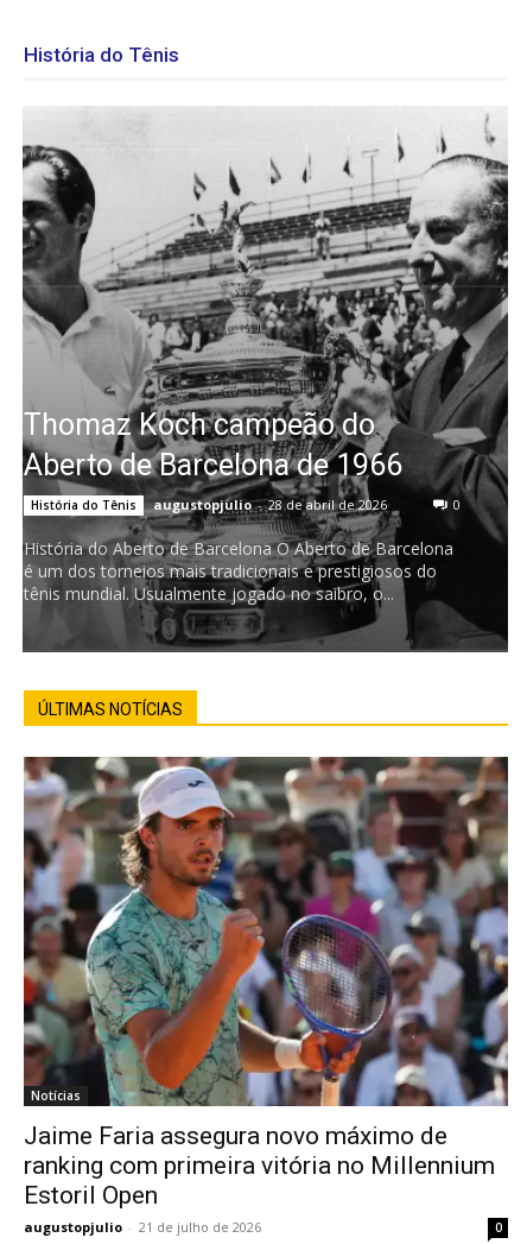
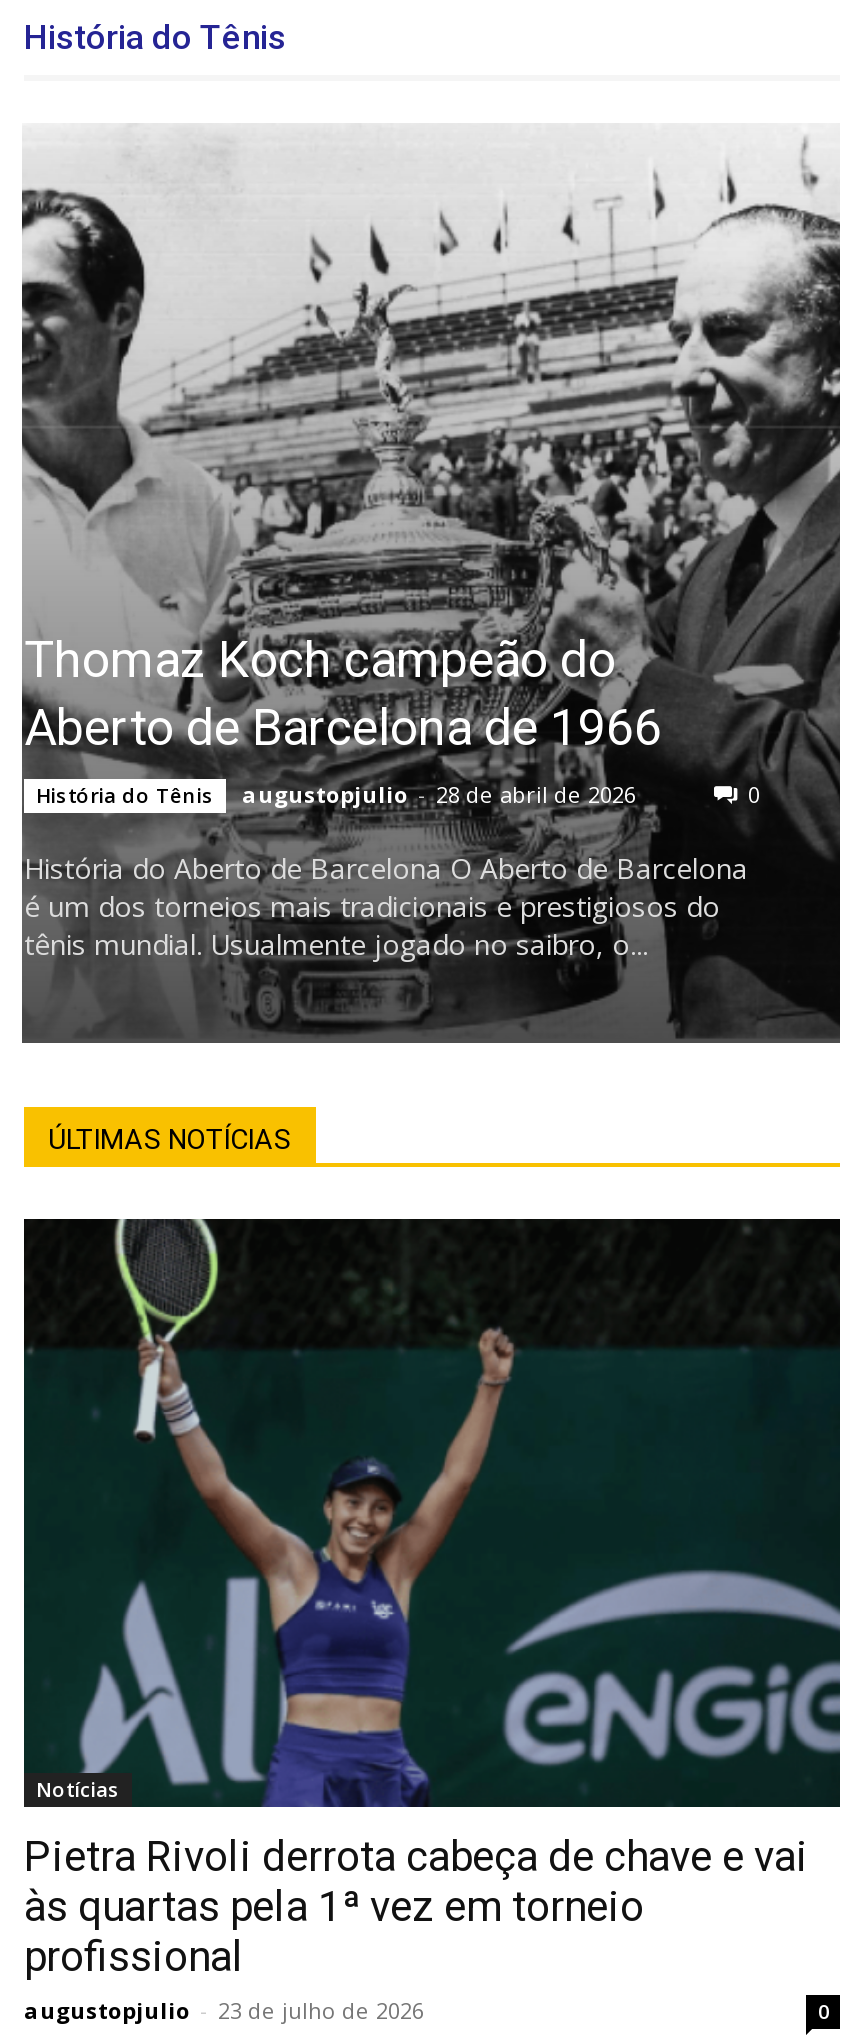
[23,756,509,1236] [image] | Jaime Faria assegura novo máximo de | ranking com primeira vitória no Millennium | Estoril Open | augustopjulio - 21 de julho de 2026 -> [22,1217,842,2025] [image] | Pietra Rivoli derrota cabeça de chave e vai | às quartas pela 1ª vez em torneio | profissional | augustopjulio - 23 de julho de 2026

